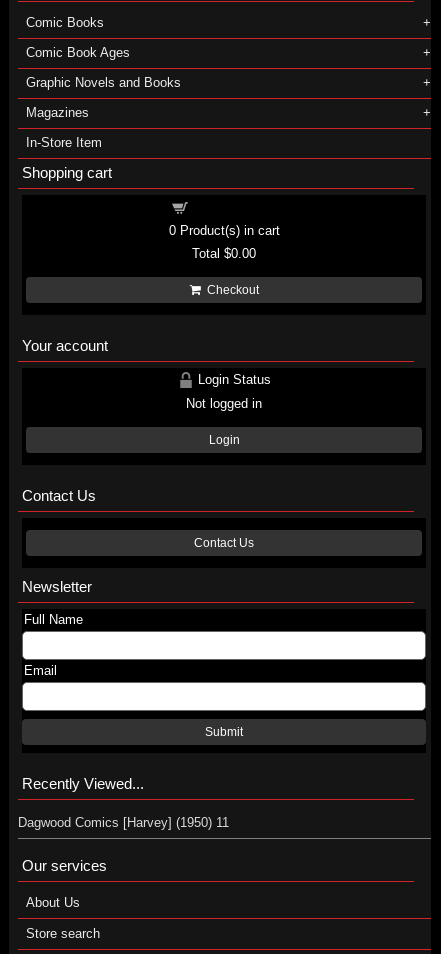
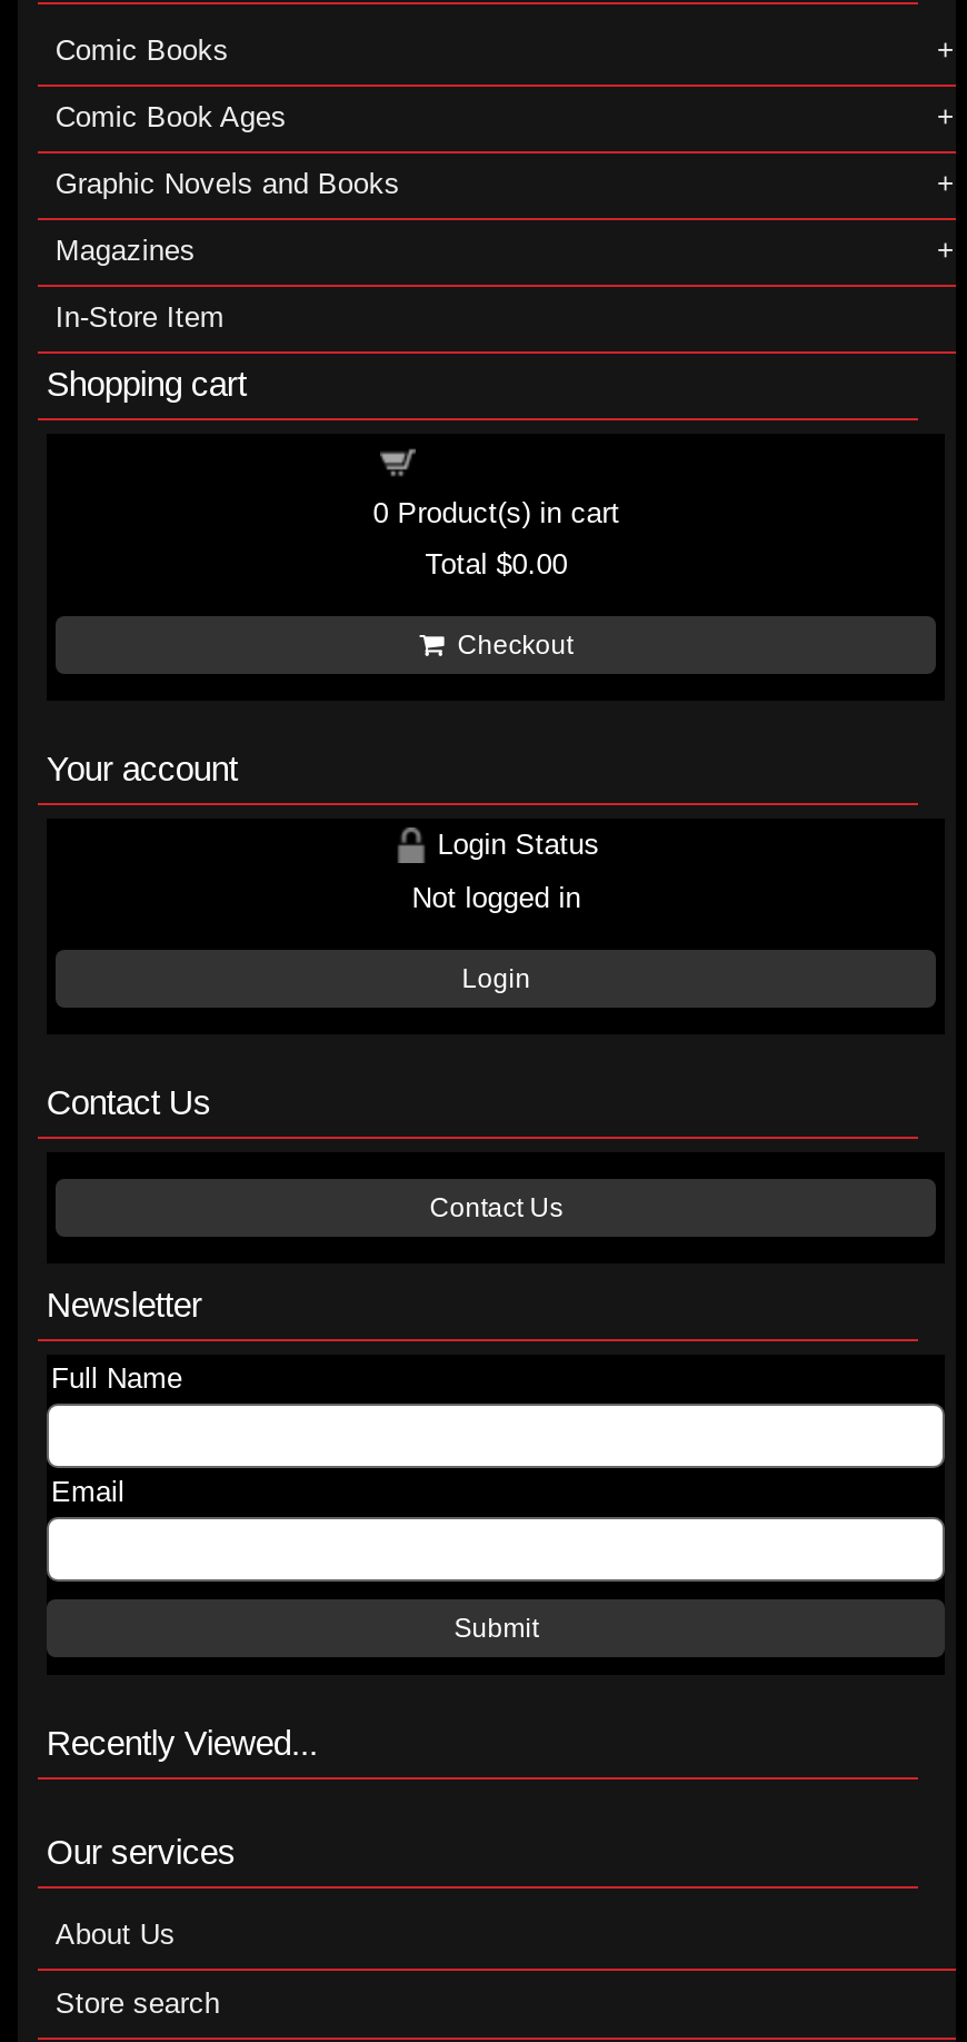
[18,815,229,830] Dagwood Comics [Harvey] (1950) 11 -> none

